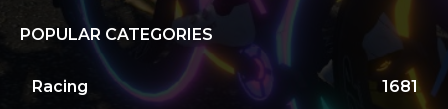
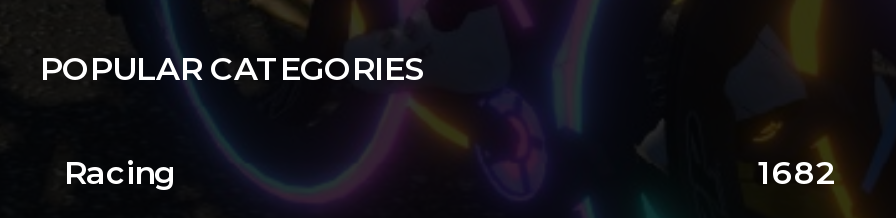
[382,77,418,96] 1681 -> [758,155,836,193] 1682

